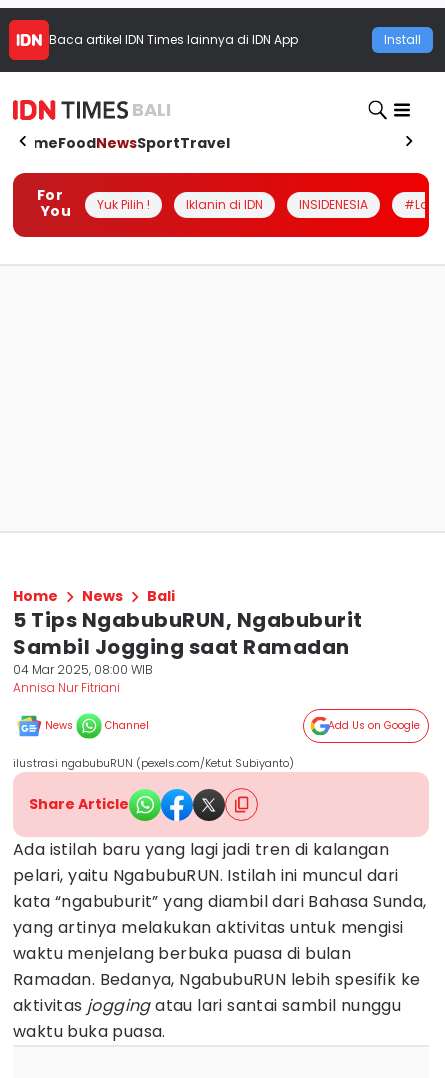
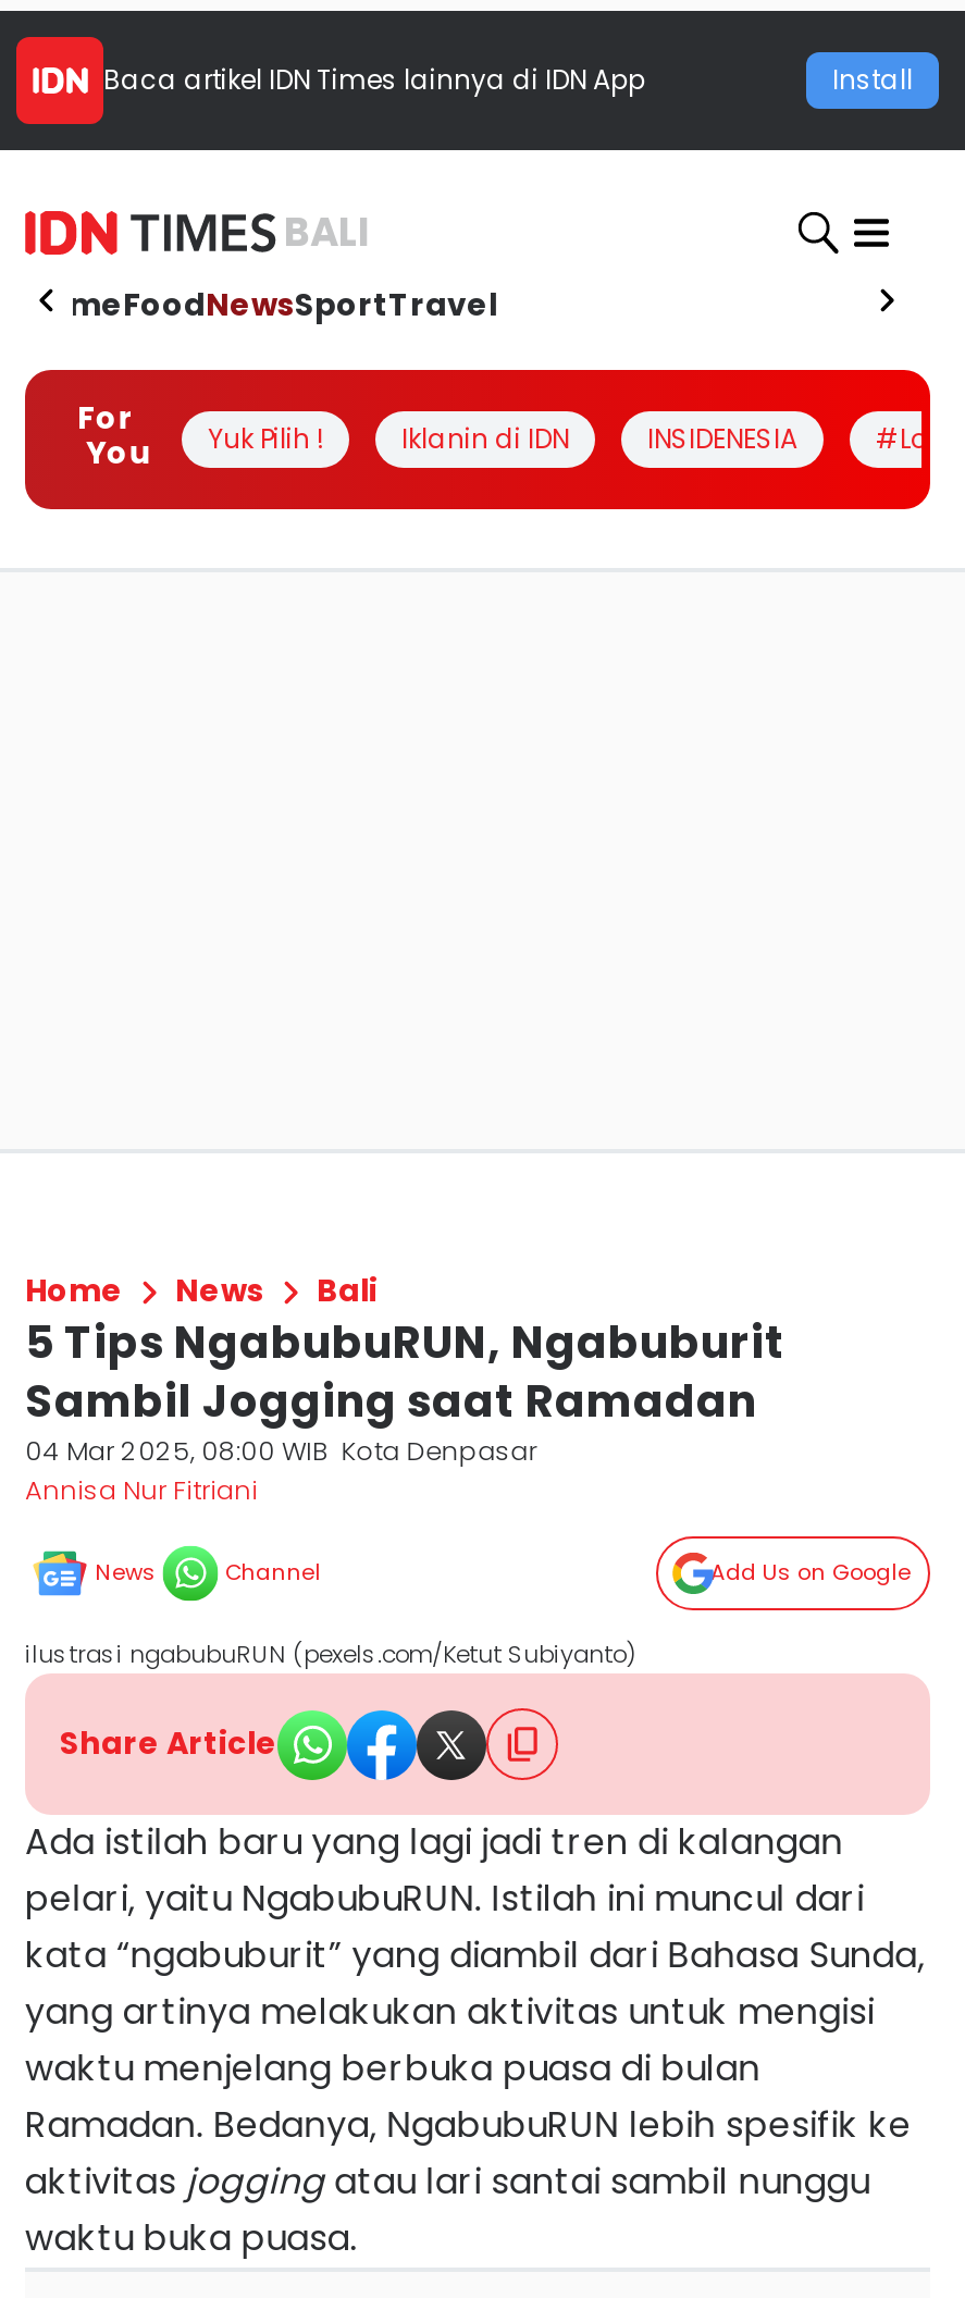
[13,661,153,678] 04 Mar 2025, 08:00 WIB -> [25,1432,537,1469] 04 Mar 2025, 08:00 WIB Kota Denpasar

